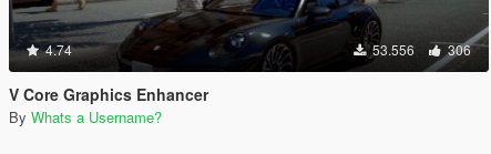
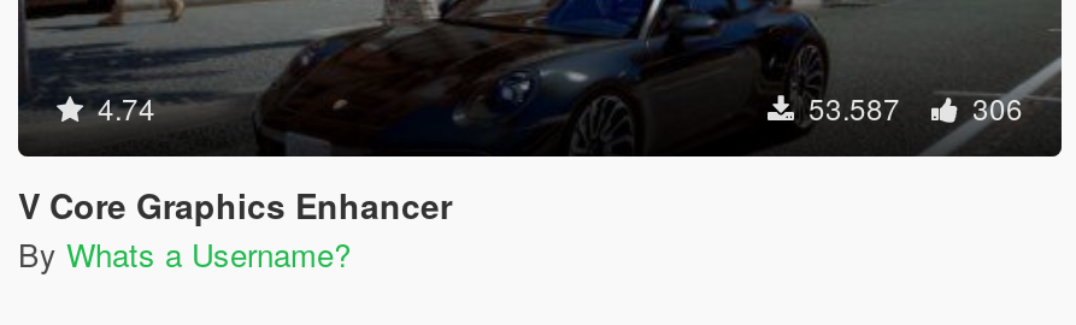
[369,40,471,59] 53.556 306 -> [801,87,1023,128] 53.587 306

